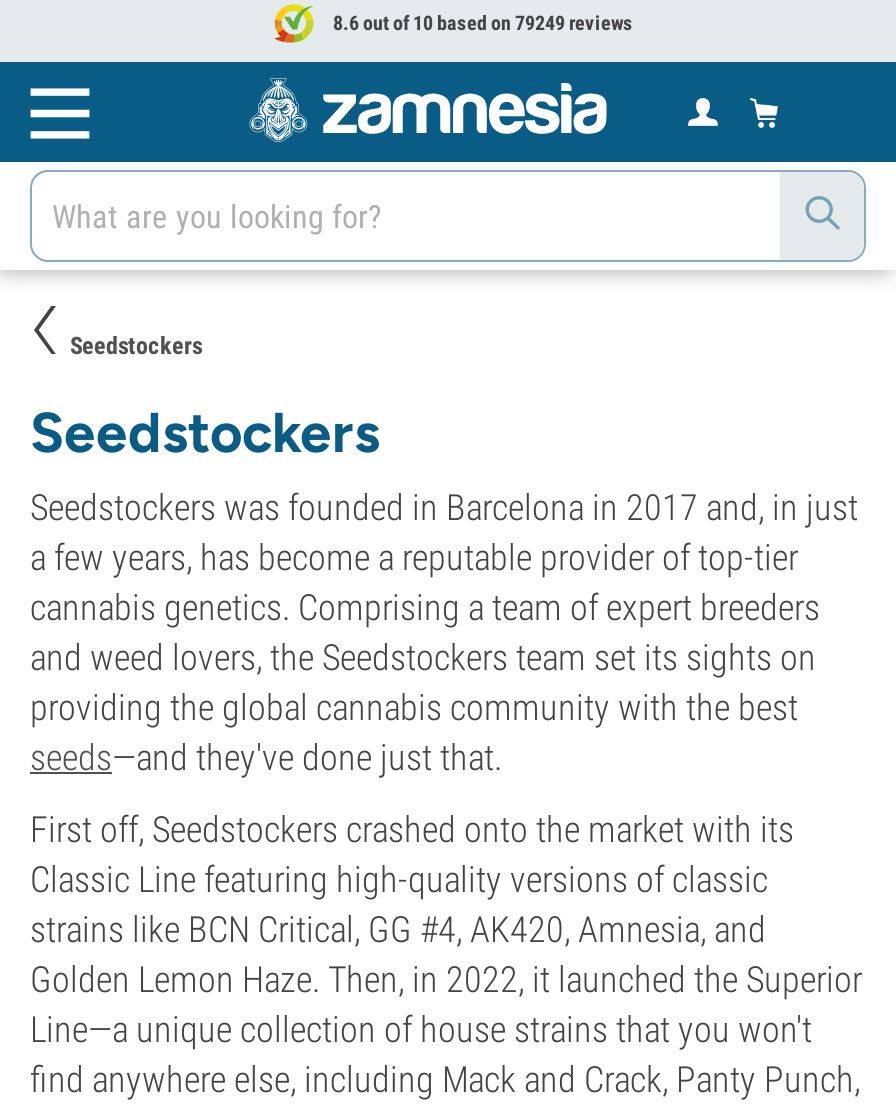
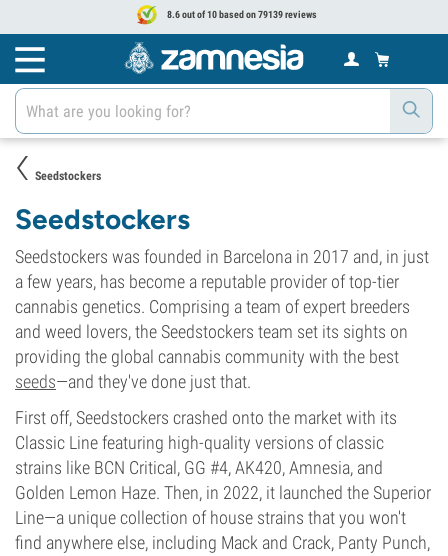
[329,12,633,34] 8.6 out of 10 based on 79249 reviews -> [164,9,316,20] 8.6 out of 10 based on 79139 reviews

